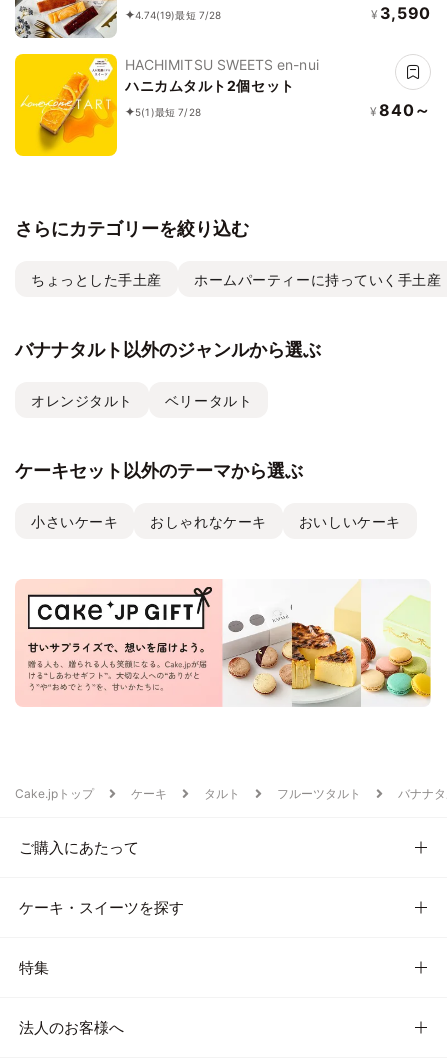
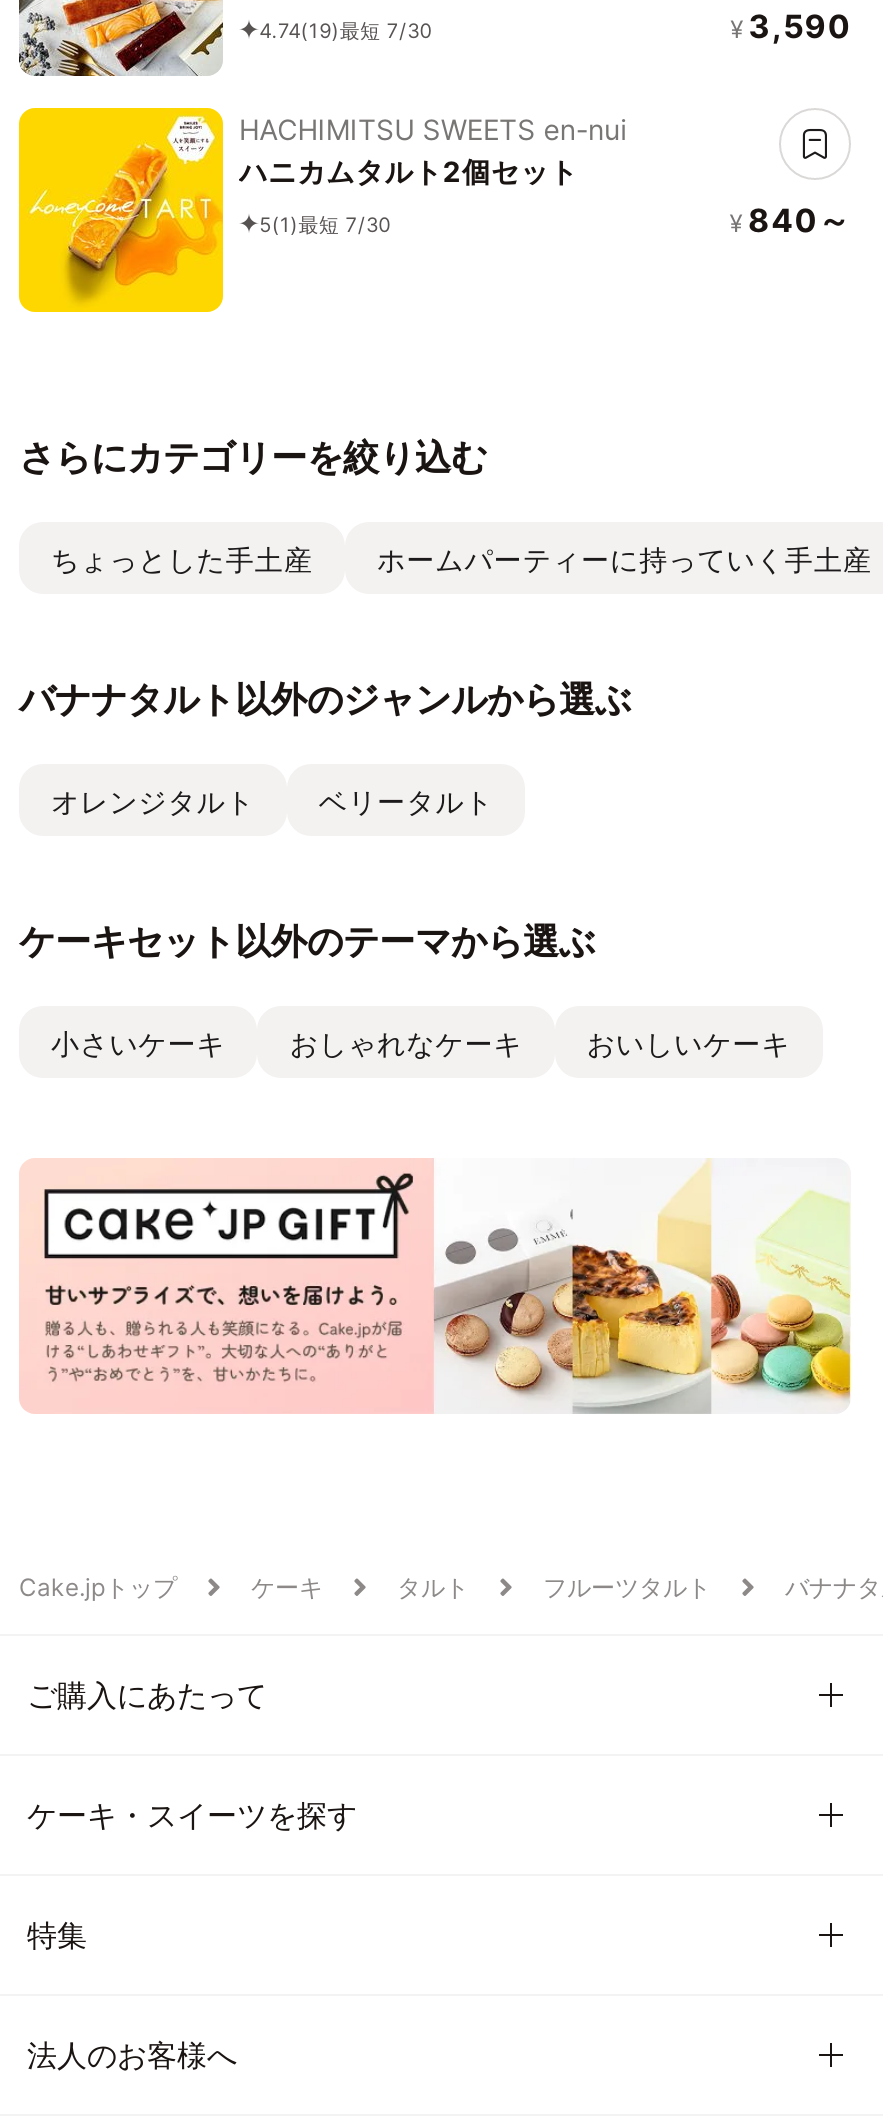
[135,9,221,21] 4.74(19)最短 7/28 -> [259,17,432,41] 4.74(19)最短 7/30
[135,106,201,118] 5(1)最短 7/28 -> [259,211,391,235] 5(1)最短 7/30

